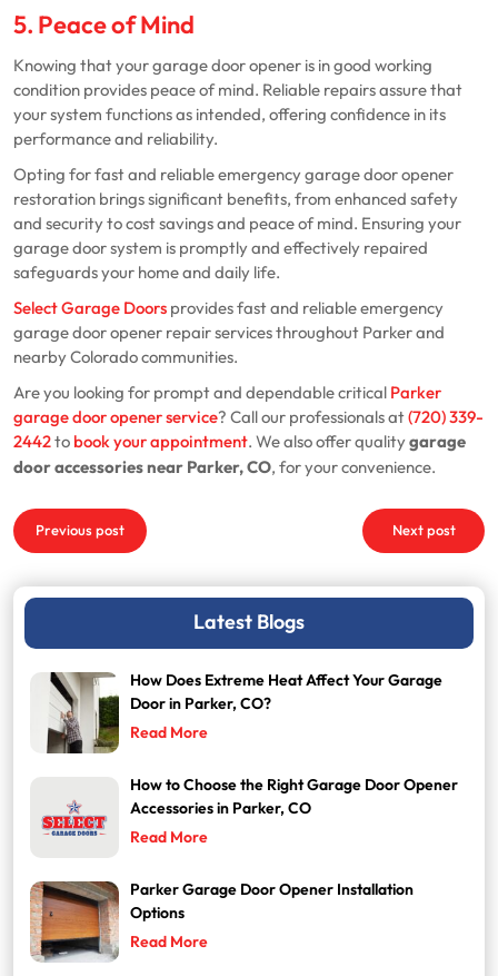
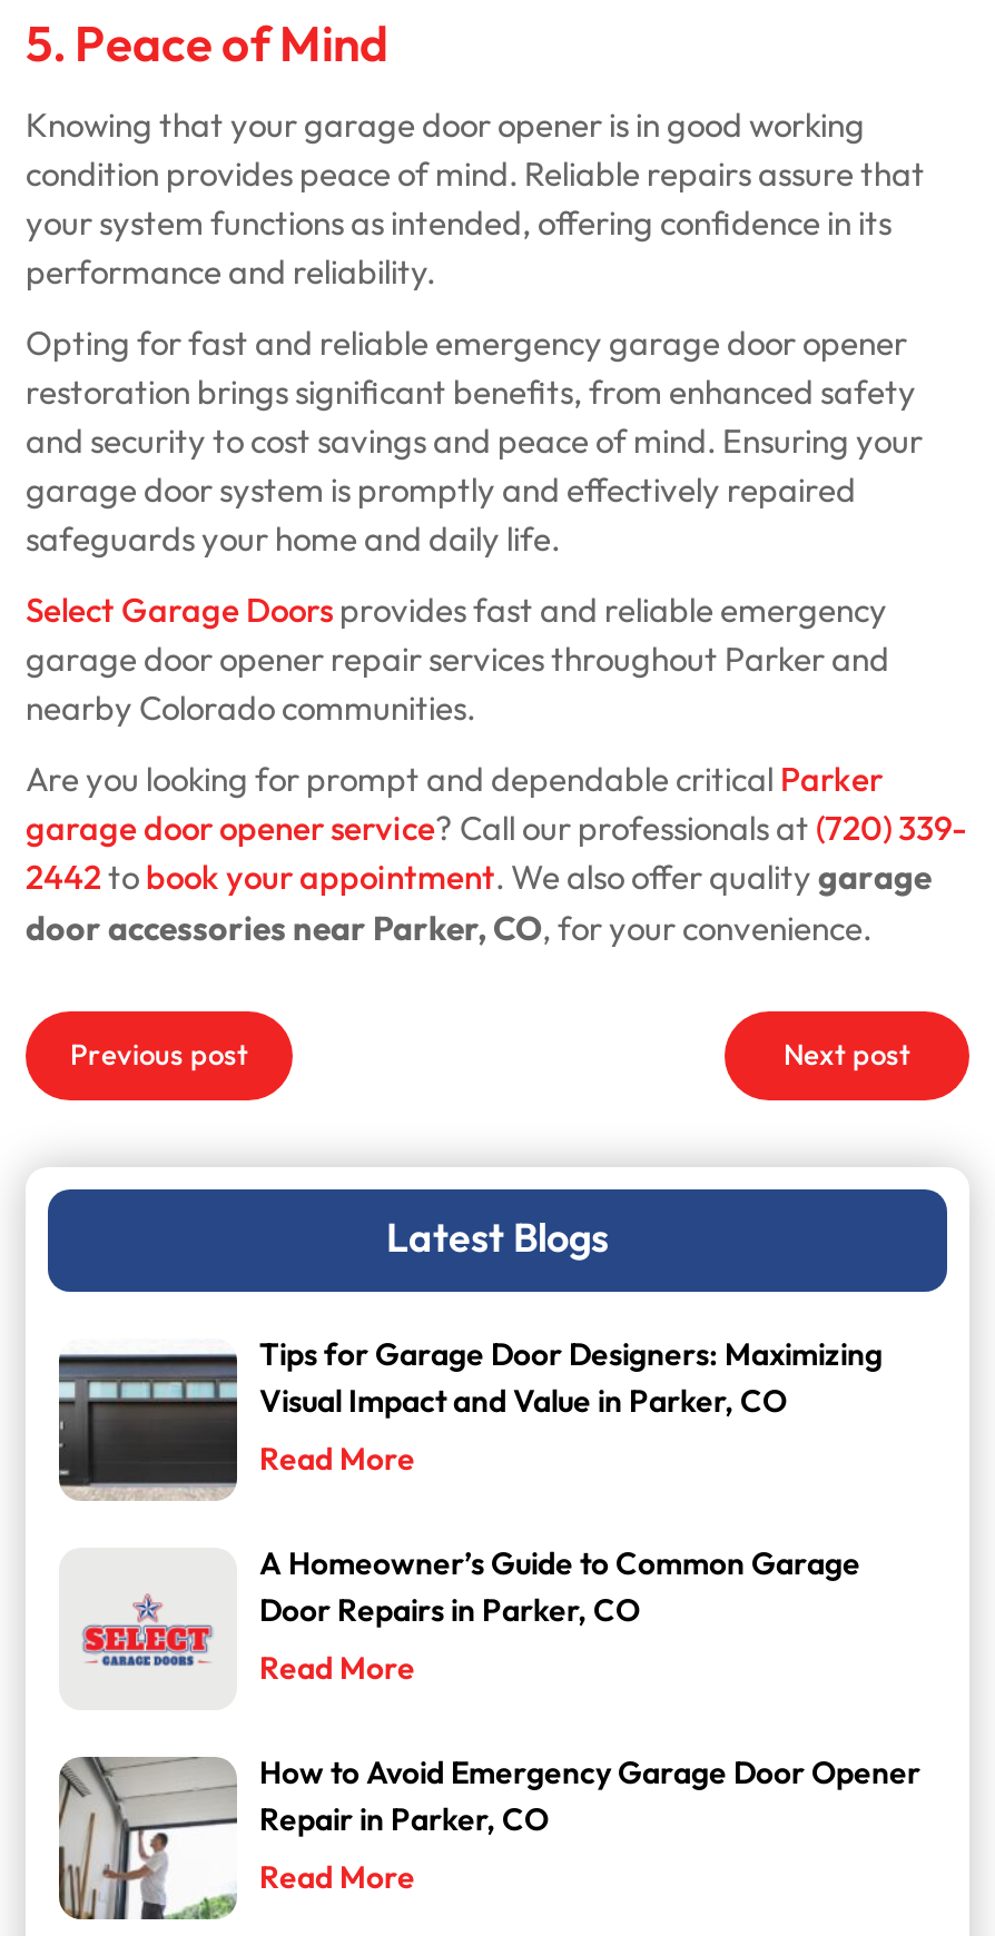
[30,671,442,755] [image] | How Does Extreme Heat Affect Your Garage | Door in Parker, CO? -> [57,1335,883,1501] [image] | Tips for Garage Door Designers: Maximizing | Visual Impact and Value in Parker, CO
[130,775,458,820] How to Choose the Right Garage Door Opener | Accessories in Parker, CO -> [259,1544,860,1633] A Homeowner’s Guide to Common Garage | Door Repairs in Parker, CO
[30,880,414,963] [image] | Parker Garage Door Opener Installation | Options -> [57,1754,920,1922] [image] | How to Avoid Emergency Garage Door Opener | Repair in Parker, CO

